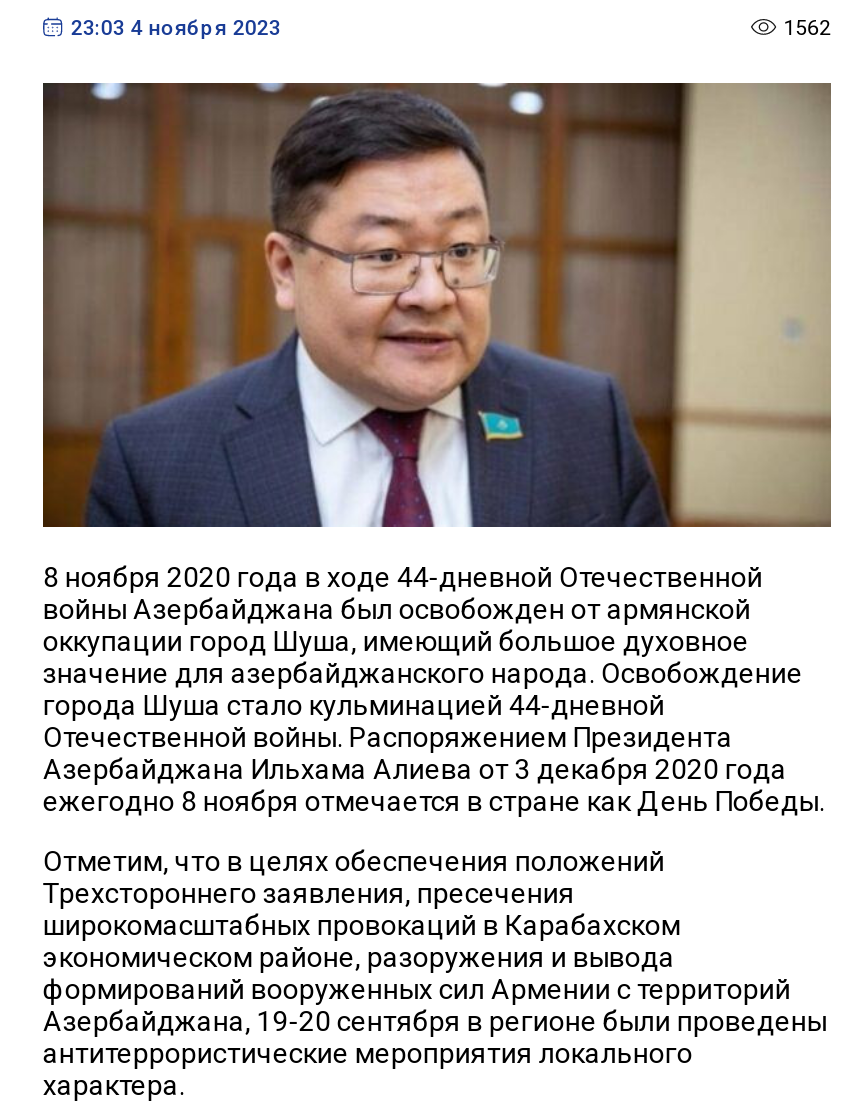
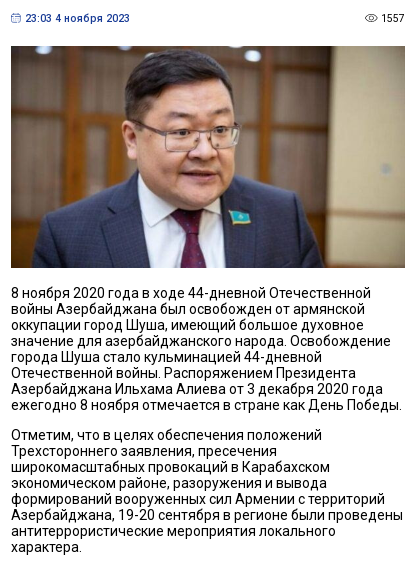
[783,14,831,40] 1562 -> [381,12,405,25] 1557

